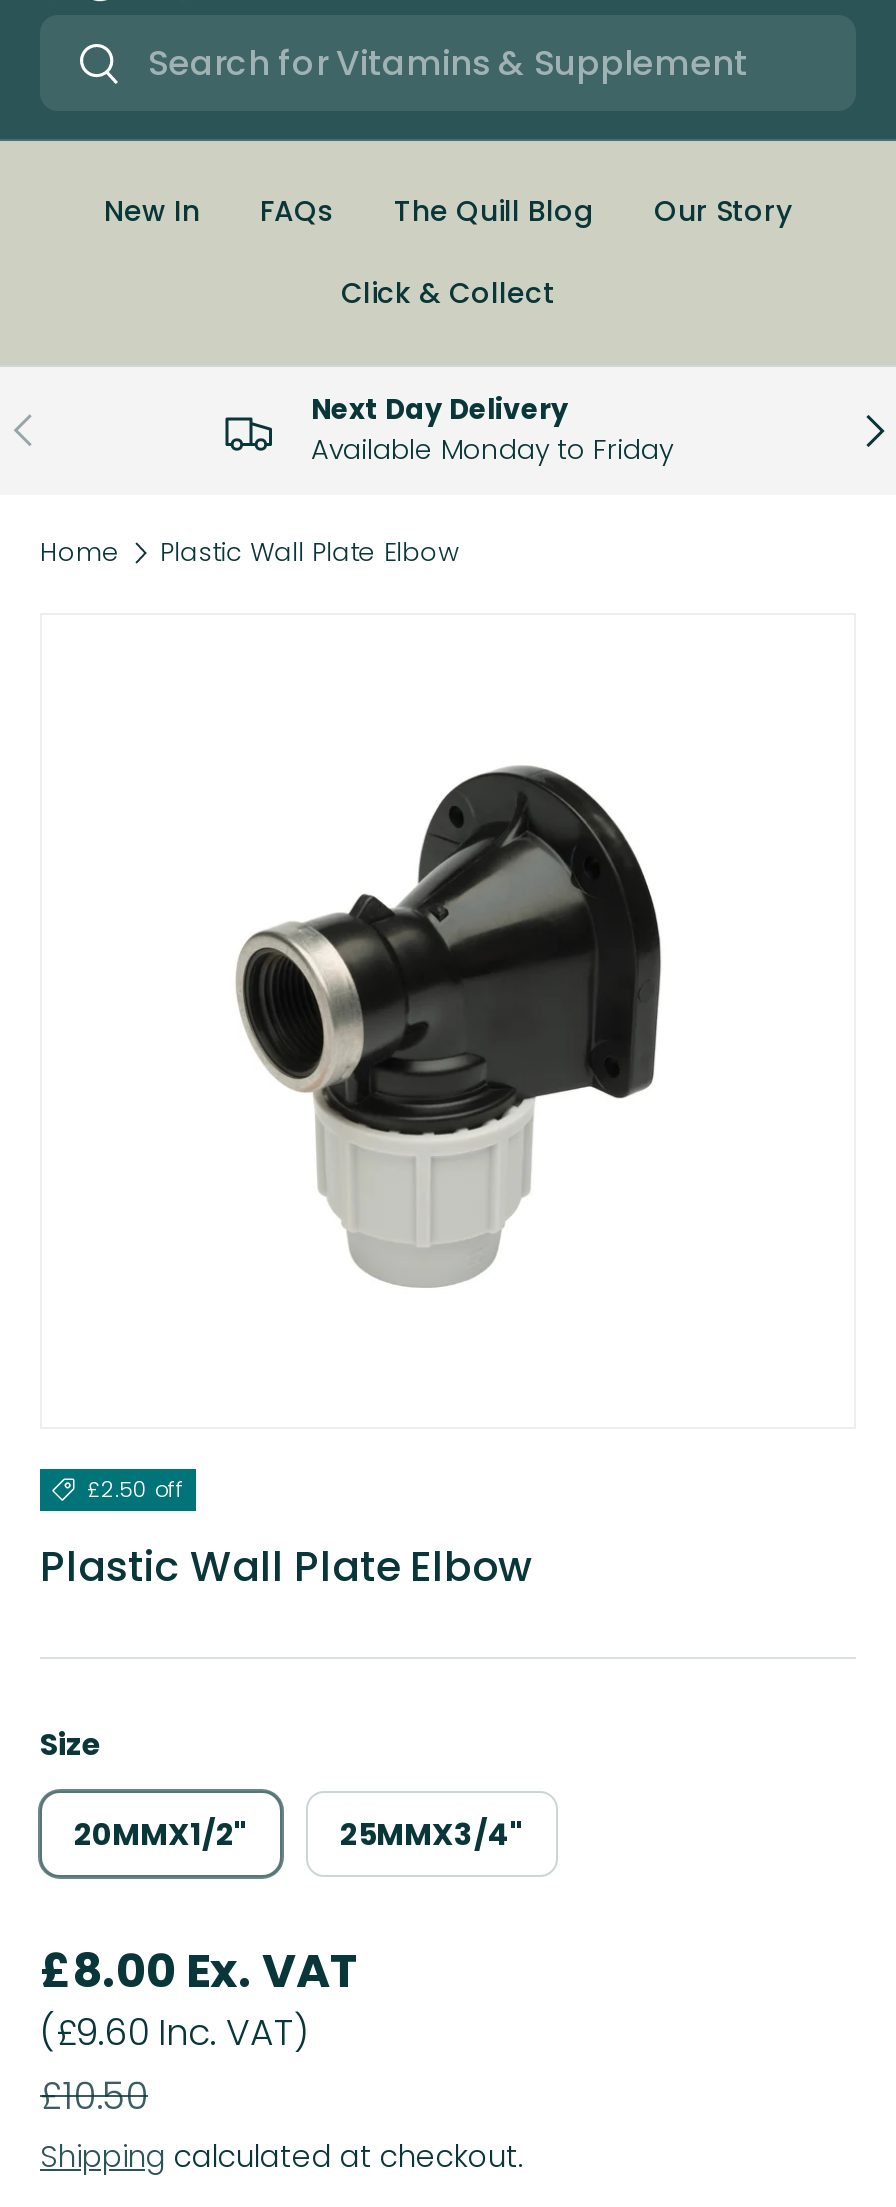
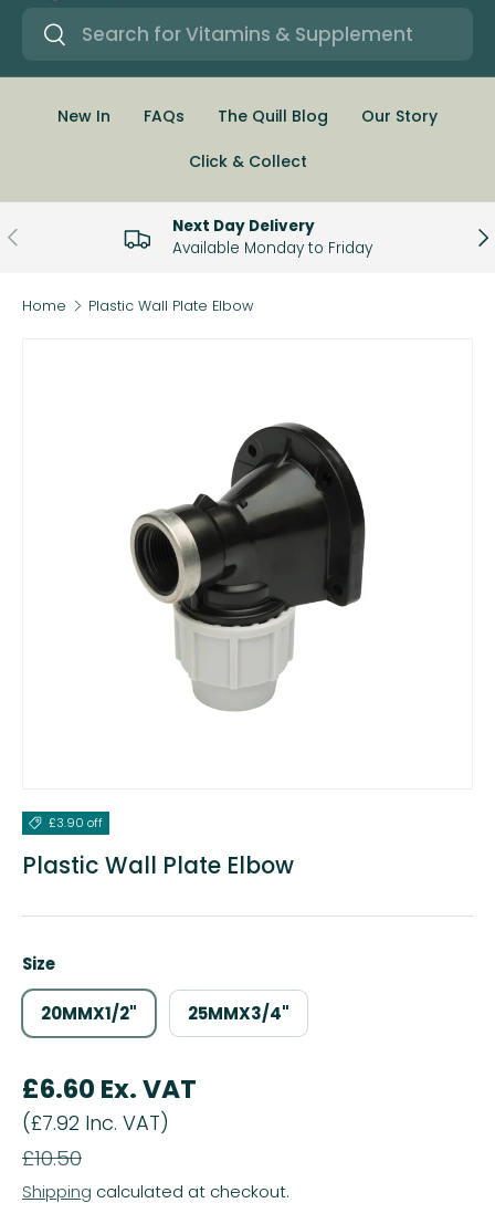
[87,1472,183,1504] £2.50 off -> [48,814,102,832] £3.90 off
[40,1938,360,2002] £8.00 Ex. VAT -> [22,1072,197,1107] £6.60 Ex. VAT
[40,2006,310,2056] (£9.60 Inc. VAT) -> [22,1109,169,1137] (£7.92 Inc. VAT)

